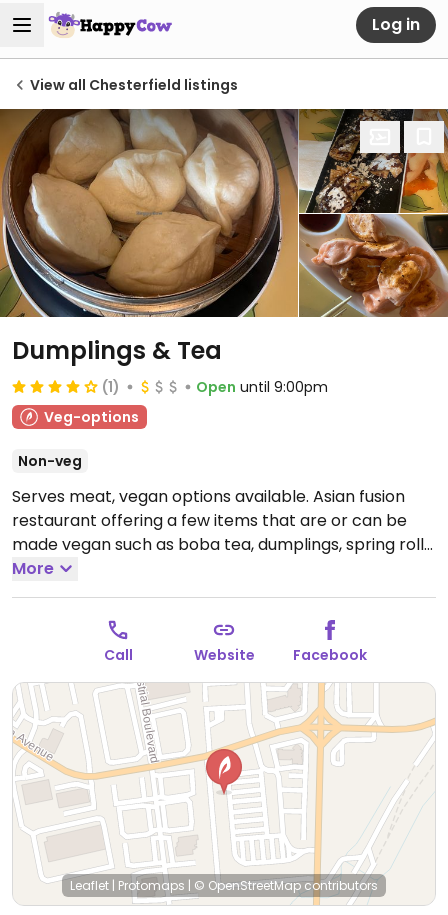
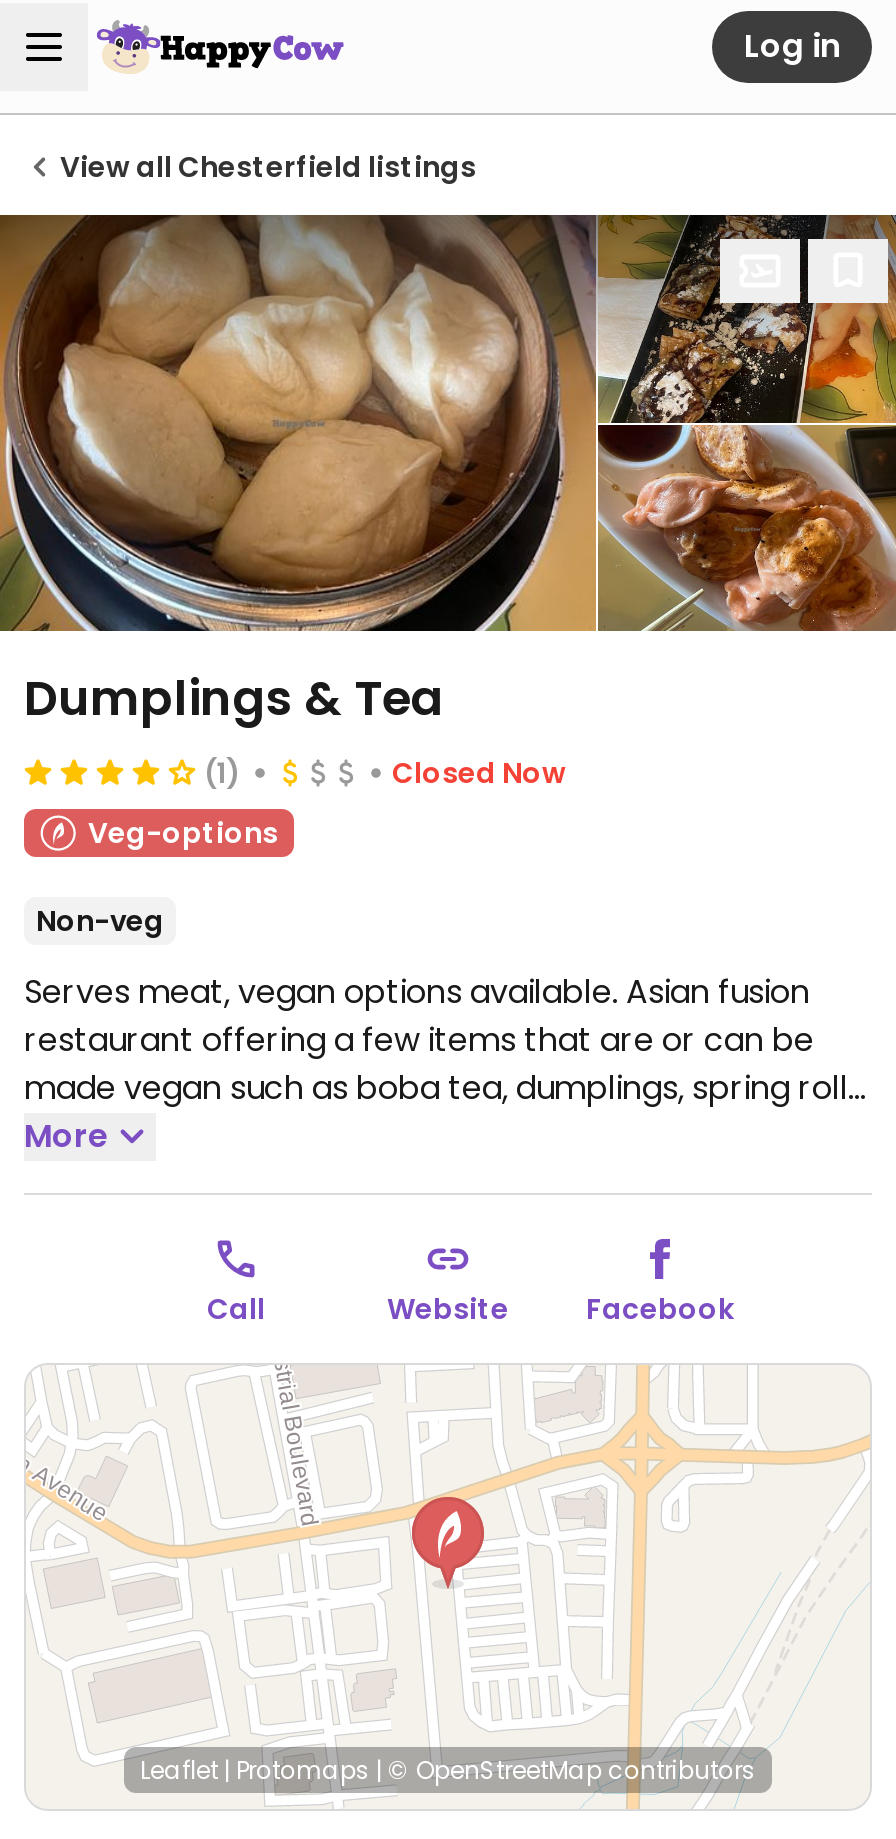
[196,377,328,397] Open until 9:00pm -> [392,752,566,792] Closed Now

